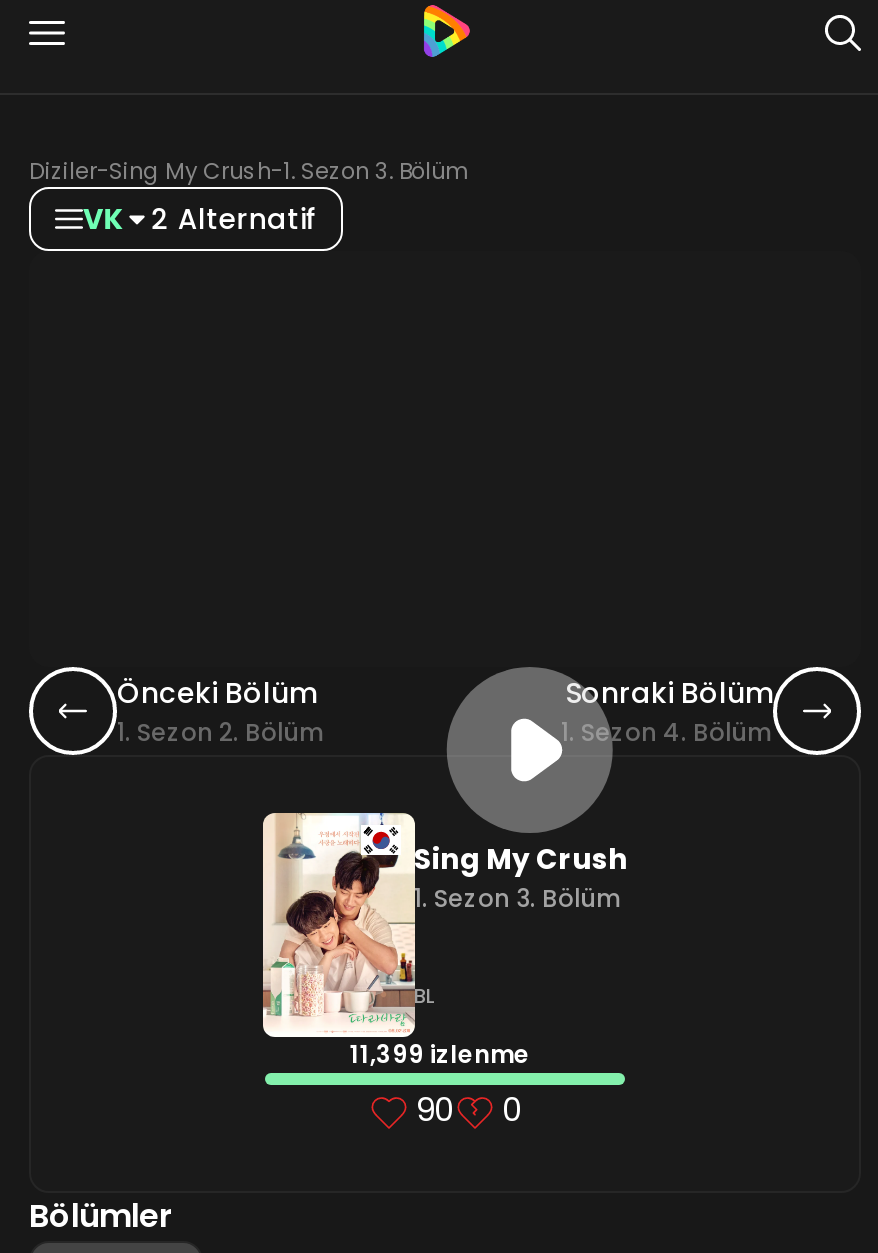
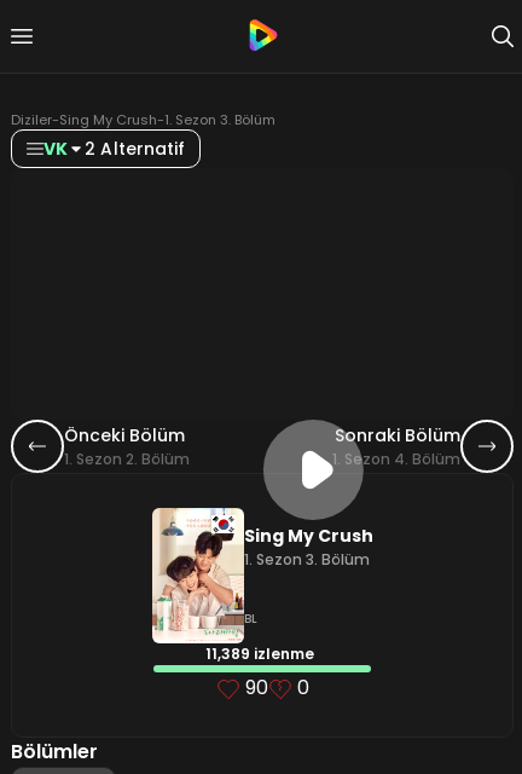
[350,1037,530,1071] 11,399 izlenme -> [205,644,314,664] 11,389 izlenme

